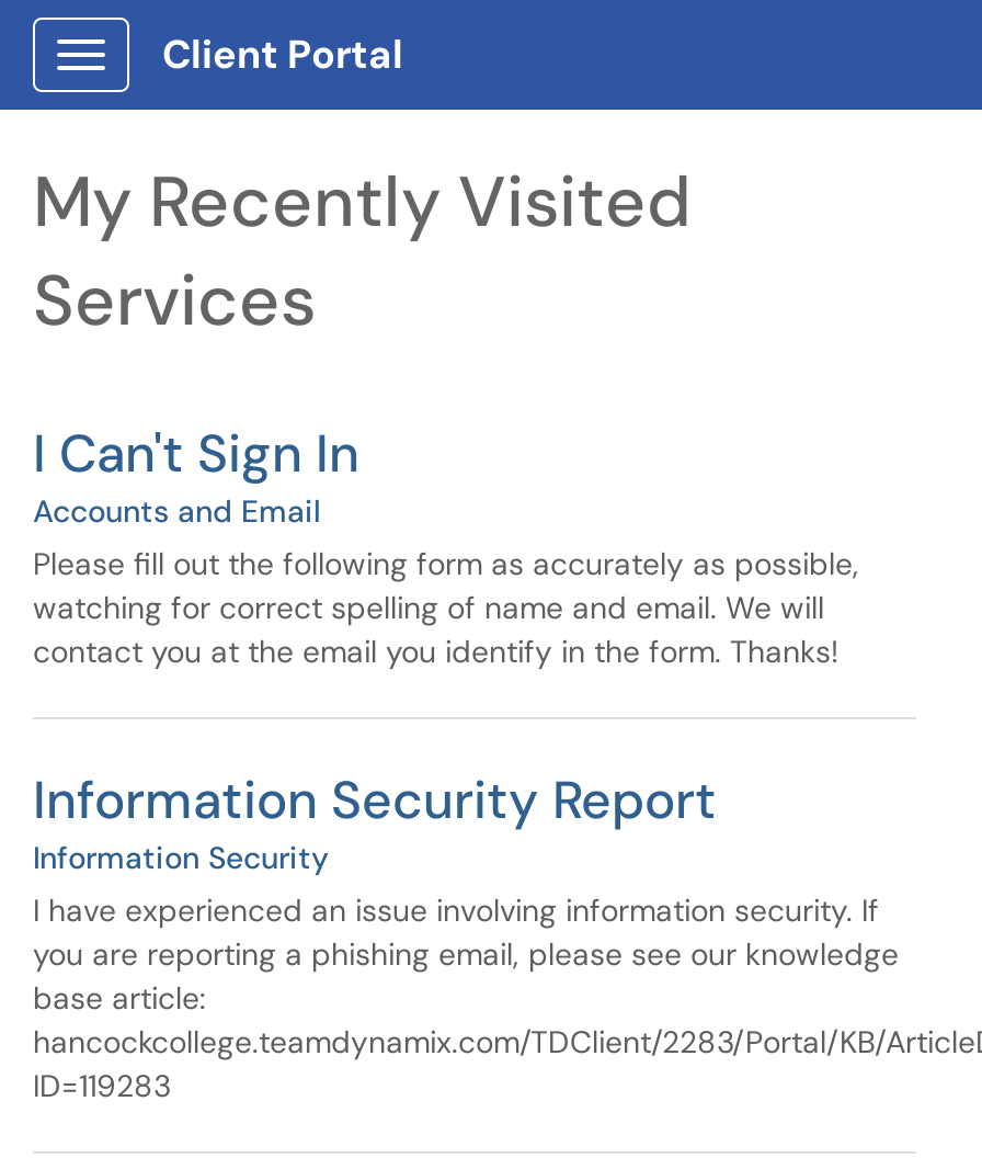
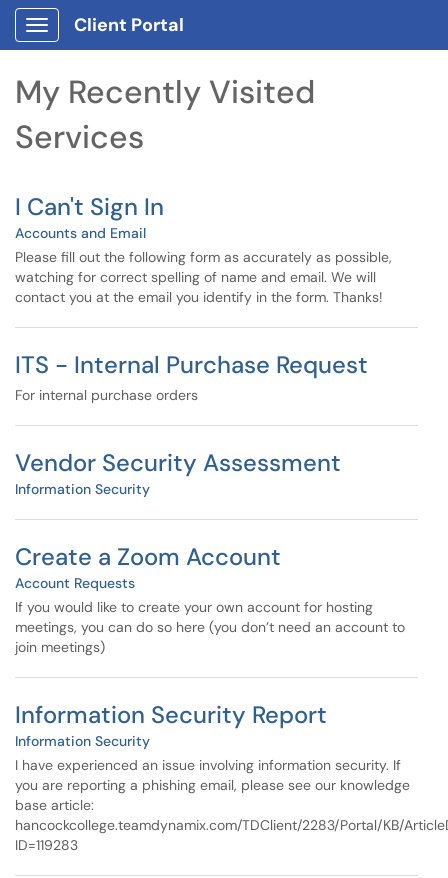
none -> [15,349,405,656] ITS - Internal Purchase Request | For internal purchase orders | Vendor Security Assessment | Information Security | Create a Zoom Account | Account Requests | If you would like to create your own account for hosting | meetings, you can do so here (you don’t need an account to | join meetings)

